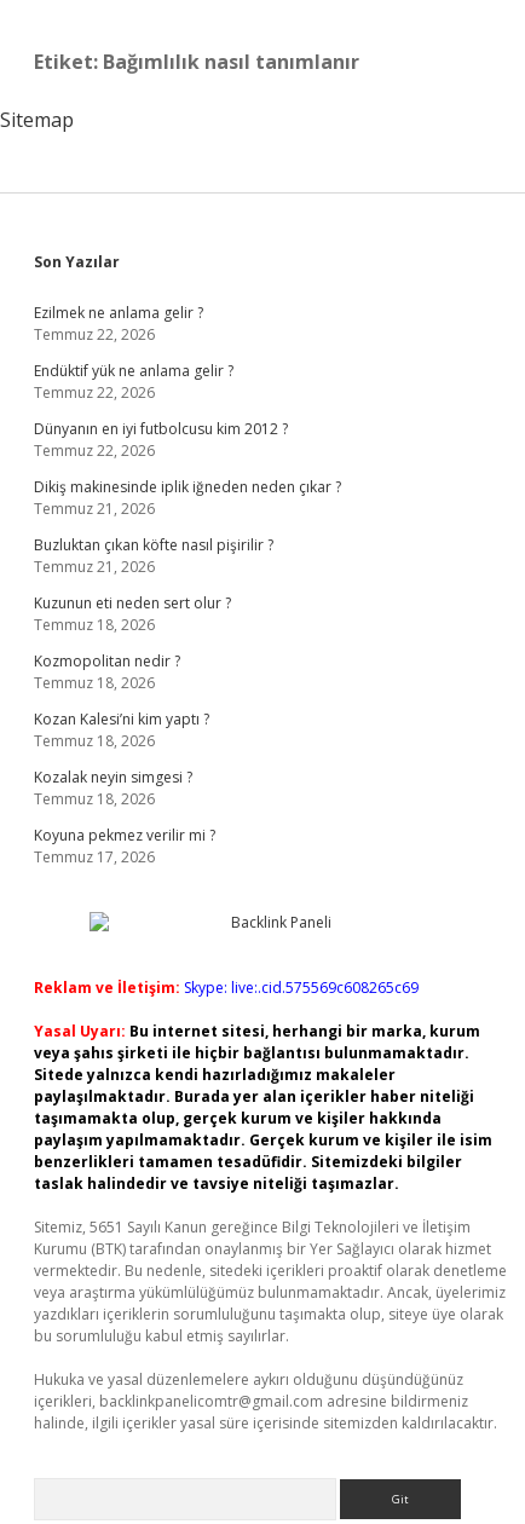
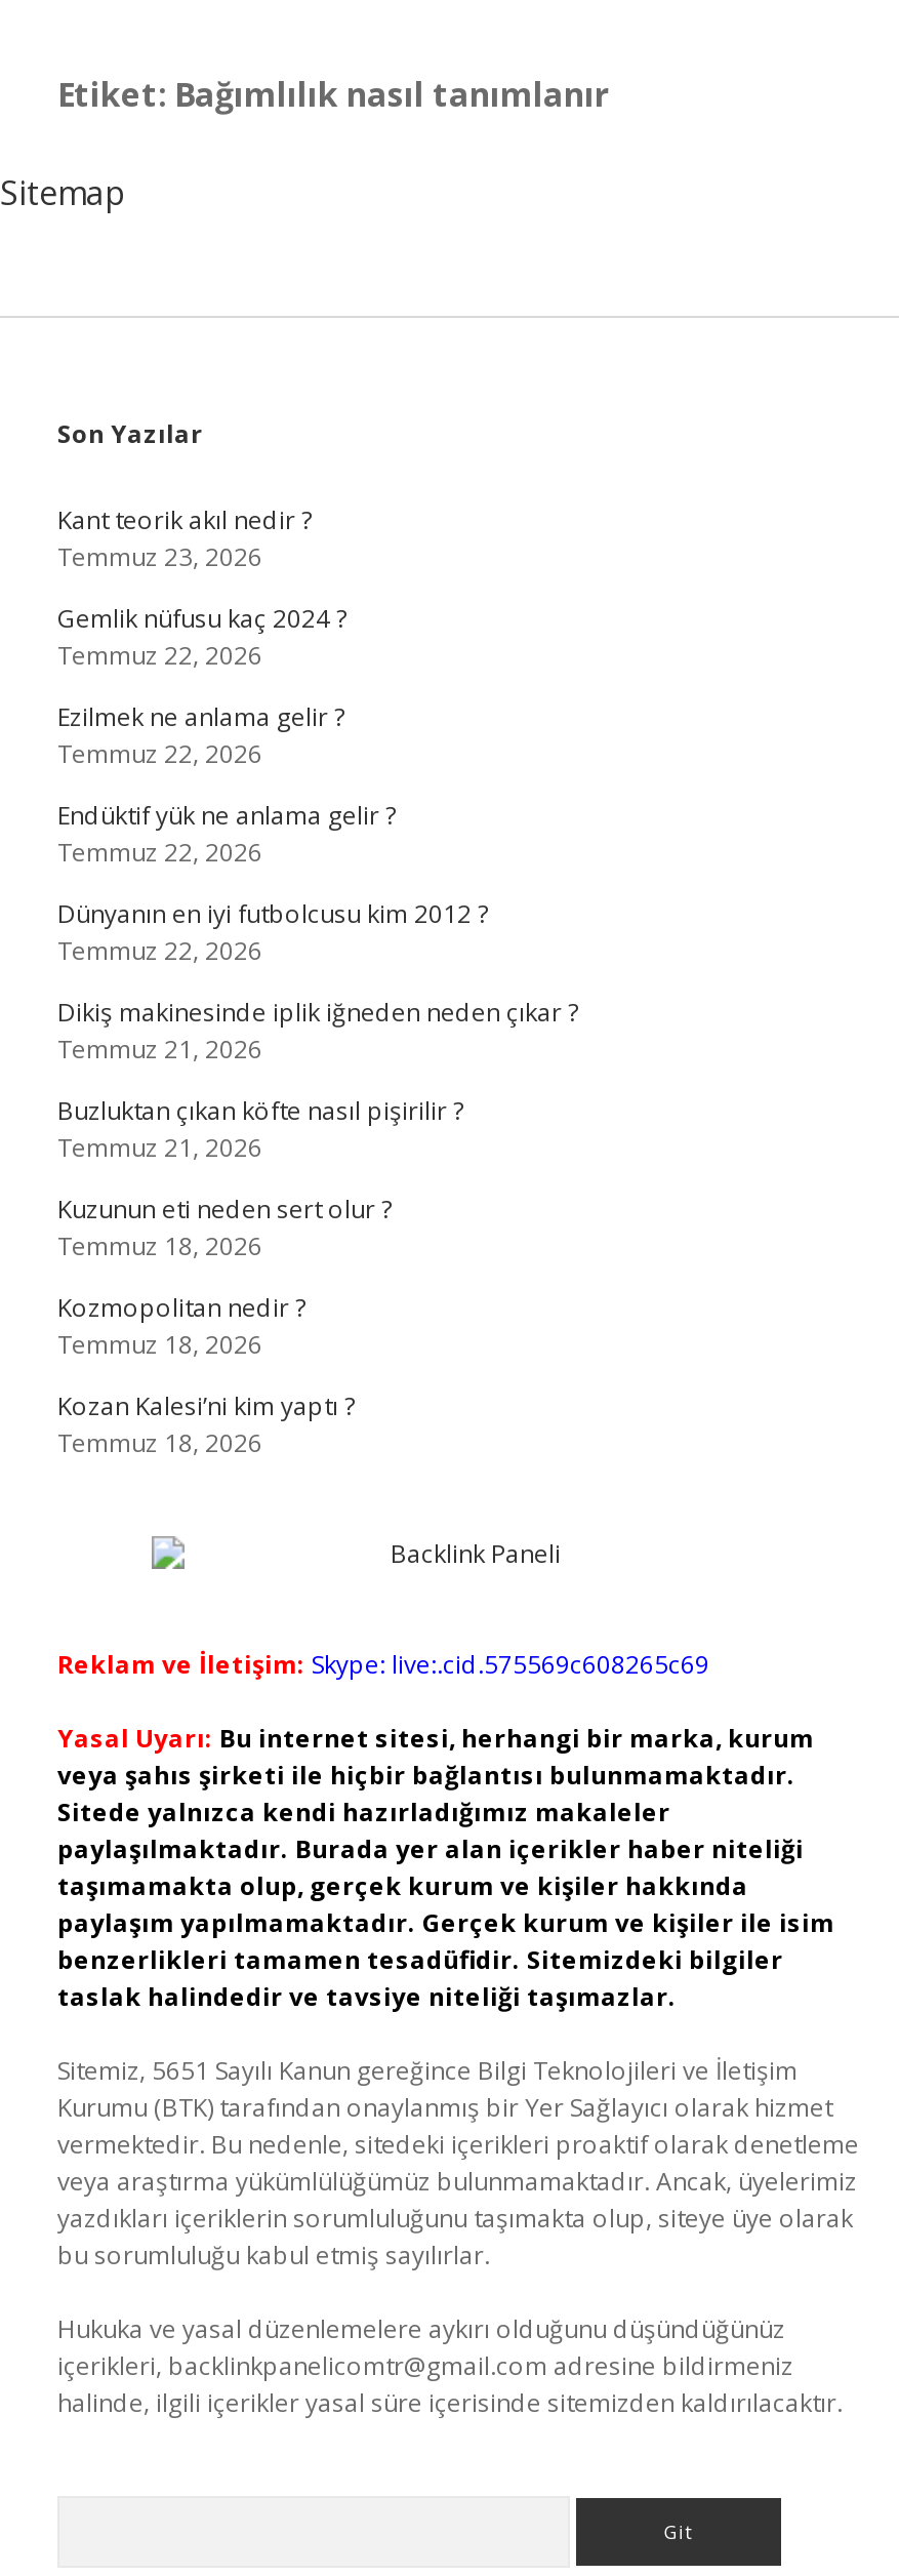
none -> [57,502,346,673] Kant teorik akıl nedir ? | Temmuz 23, 2026 | Gemlik nüfusu kaç 2024 ? | Temmuz 22, 2026
moved [34,302,341,751] -> [57,699,578,1460]: Ezilmek ne anlama gelir ? | Temmuz 22, 2026 | Endüktif yük ne anlama gelir ? | ... | Kozan Kalesi’ni kim yaptı ? | Temmuz 18, 2026
[34,767,215,867] Kozalak neyin simgesi ? | Temmuz 18, 2026 | Koyuna pekmez verilir mi ? | Temmuz 17, 2026 -> none

